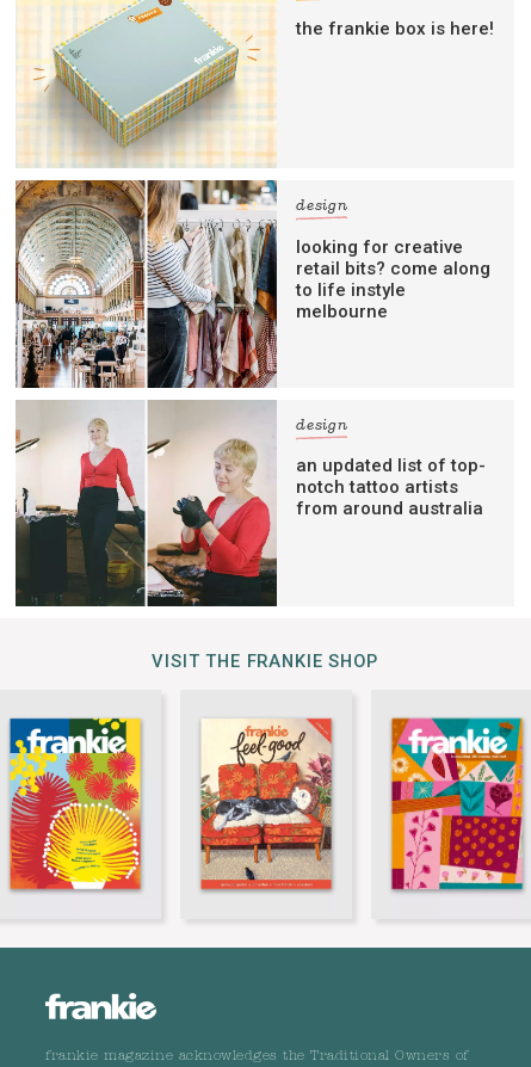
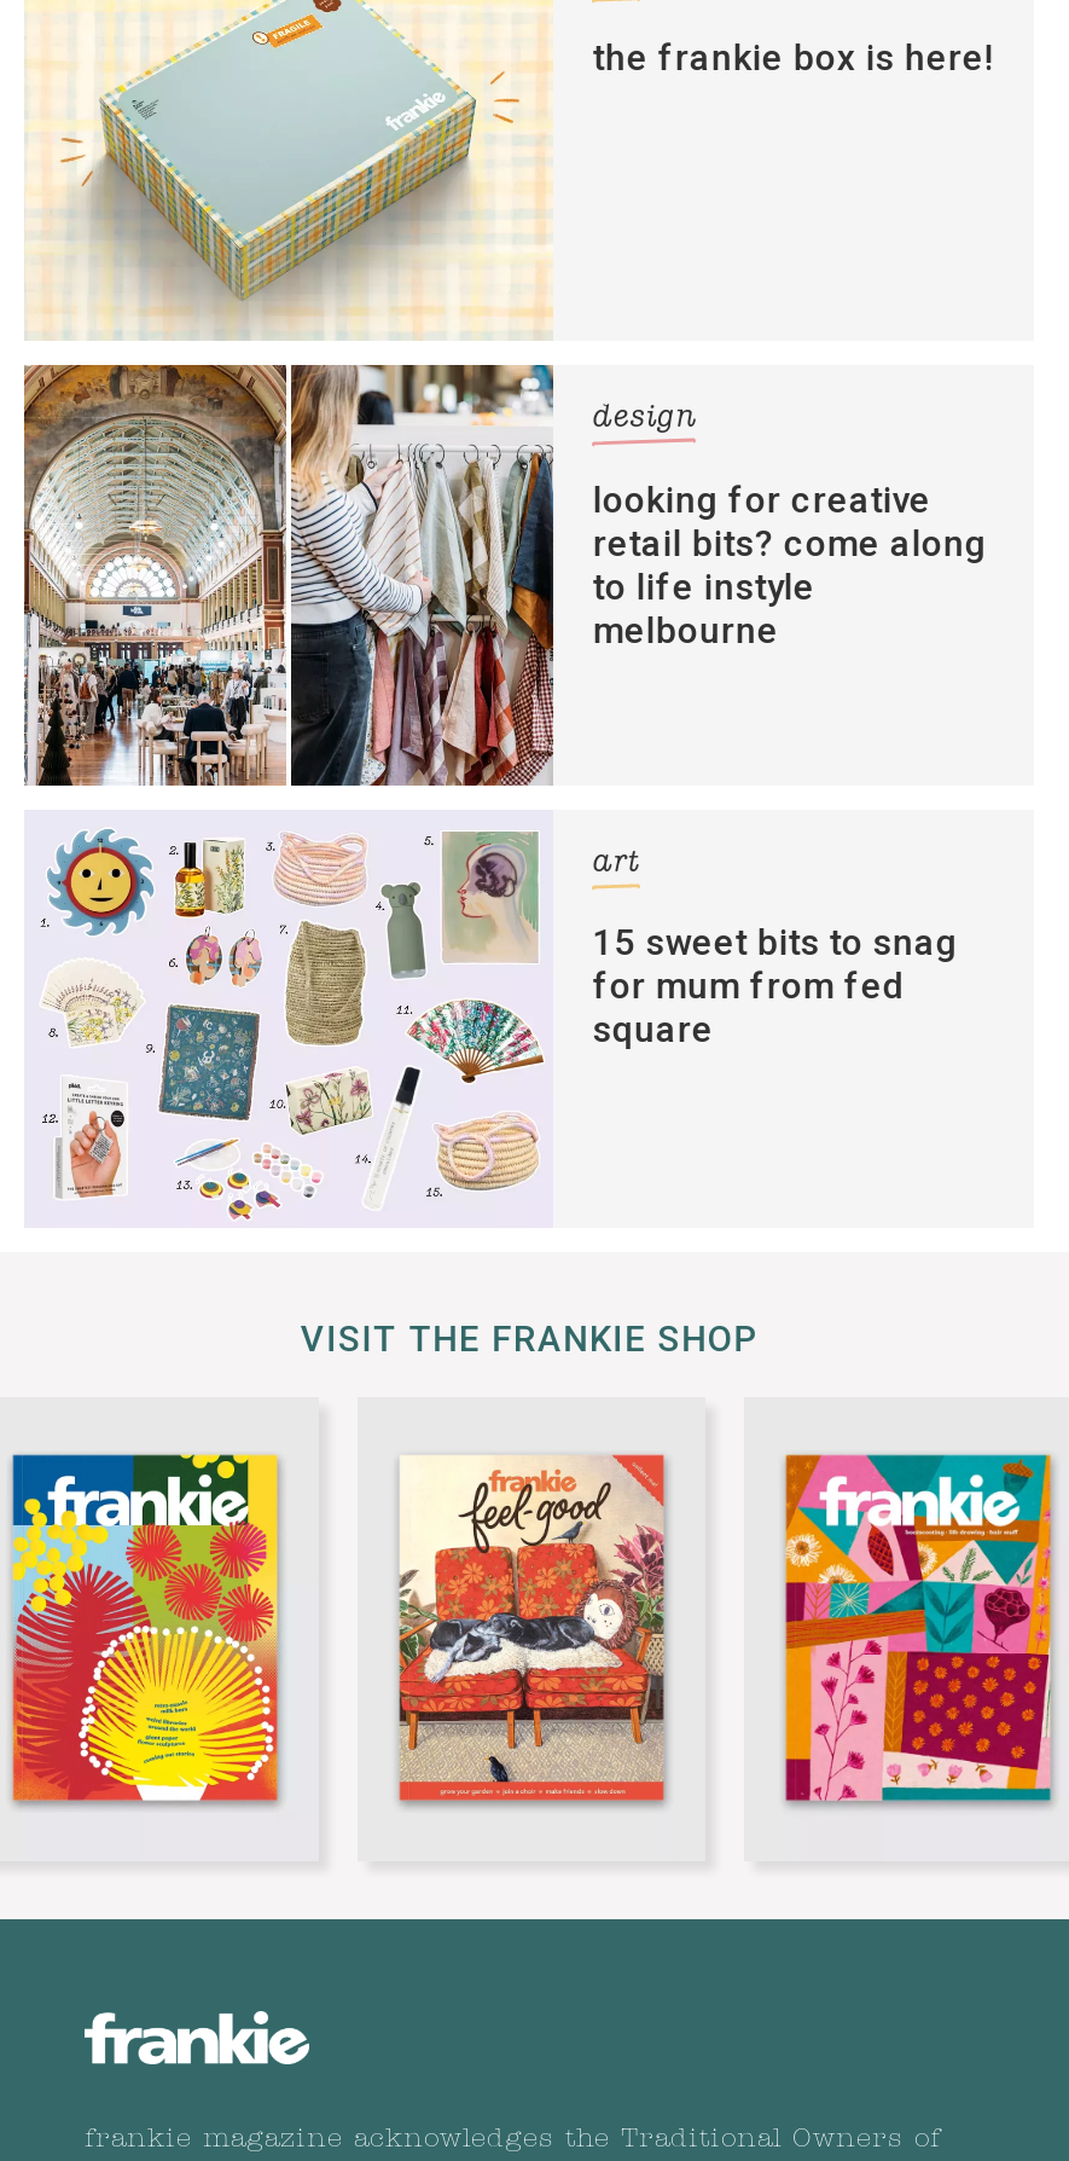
[14,400,348,607] [image] | design -> [24,812,641,1228] [image] | art
[296,455,486,519] an updated list of top- | notch tattoo artists | from around australia -> [593,921,957,1052] 15 sweet bits to snag | for mum from fed | square

